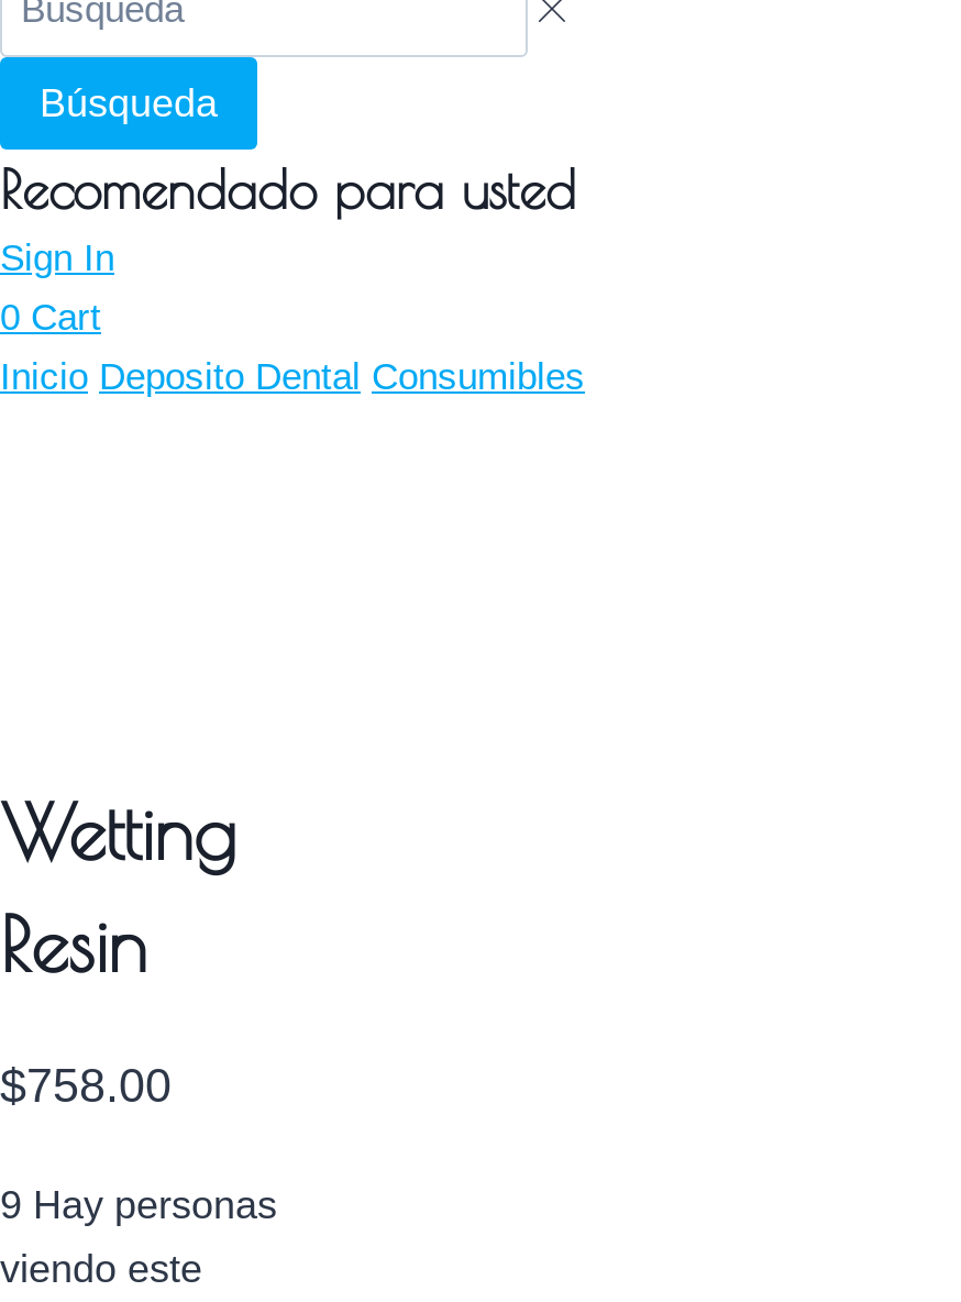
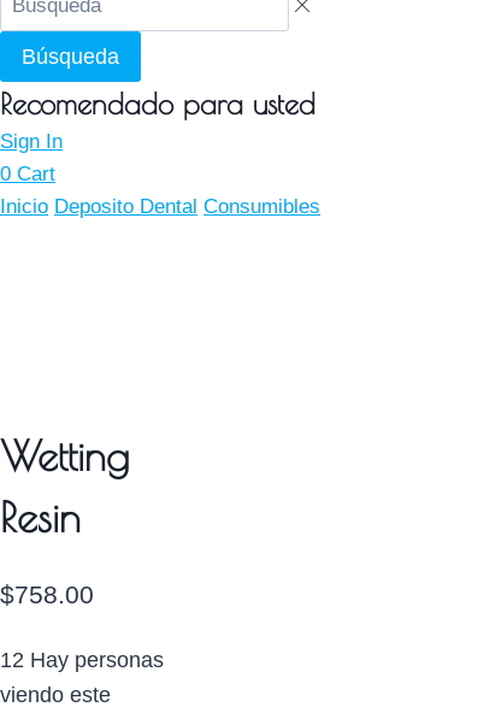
[0,1182,277,1228] 9 Hay personas -> [0,647,164,673] 12 Hay personas

